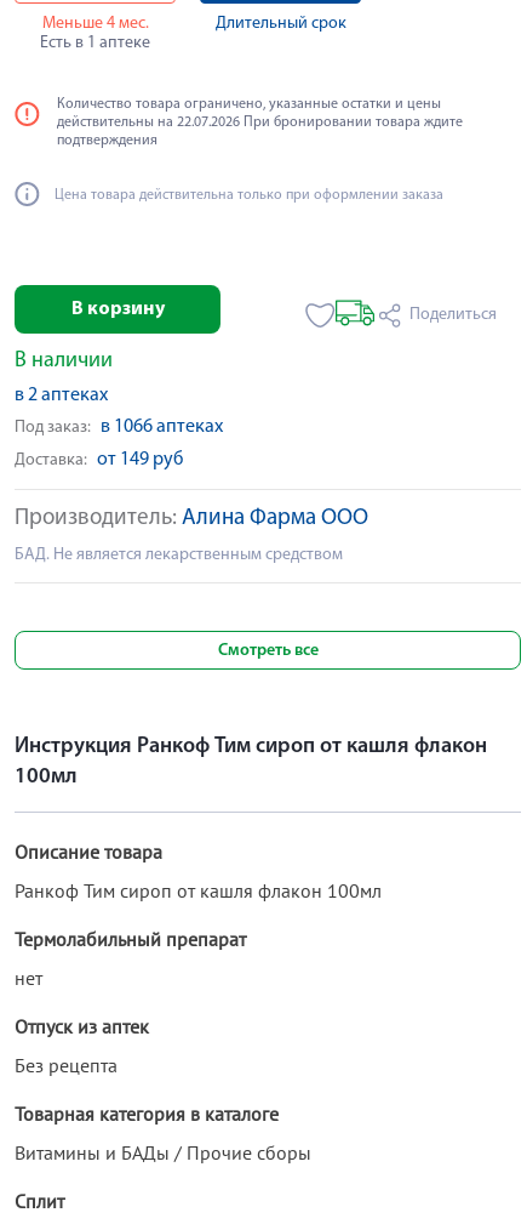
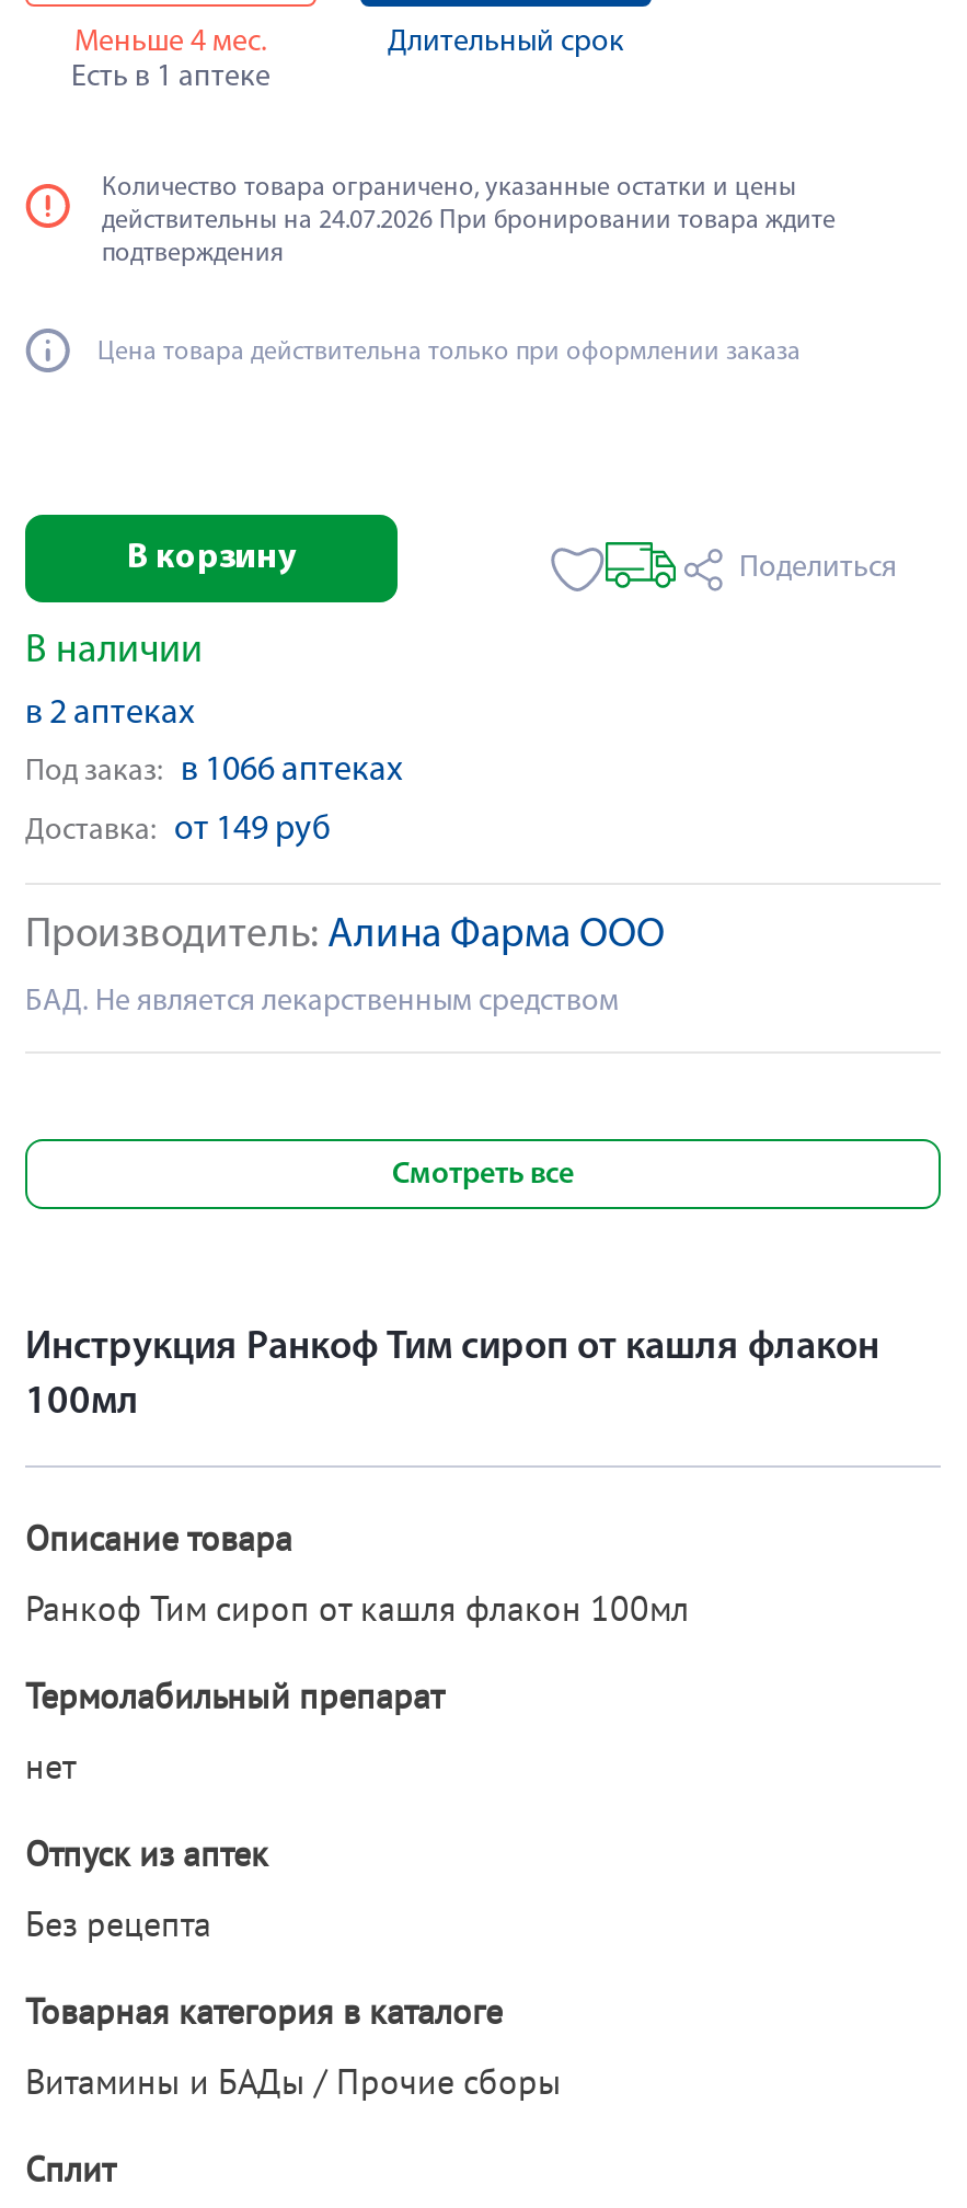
[57,115,463,130] действительны на 22.07.2026 При бронировании товара ждите -> [102,208,836,234] действительны на 24.07.2026 При бронировании товара ждите

